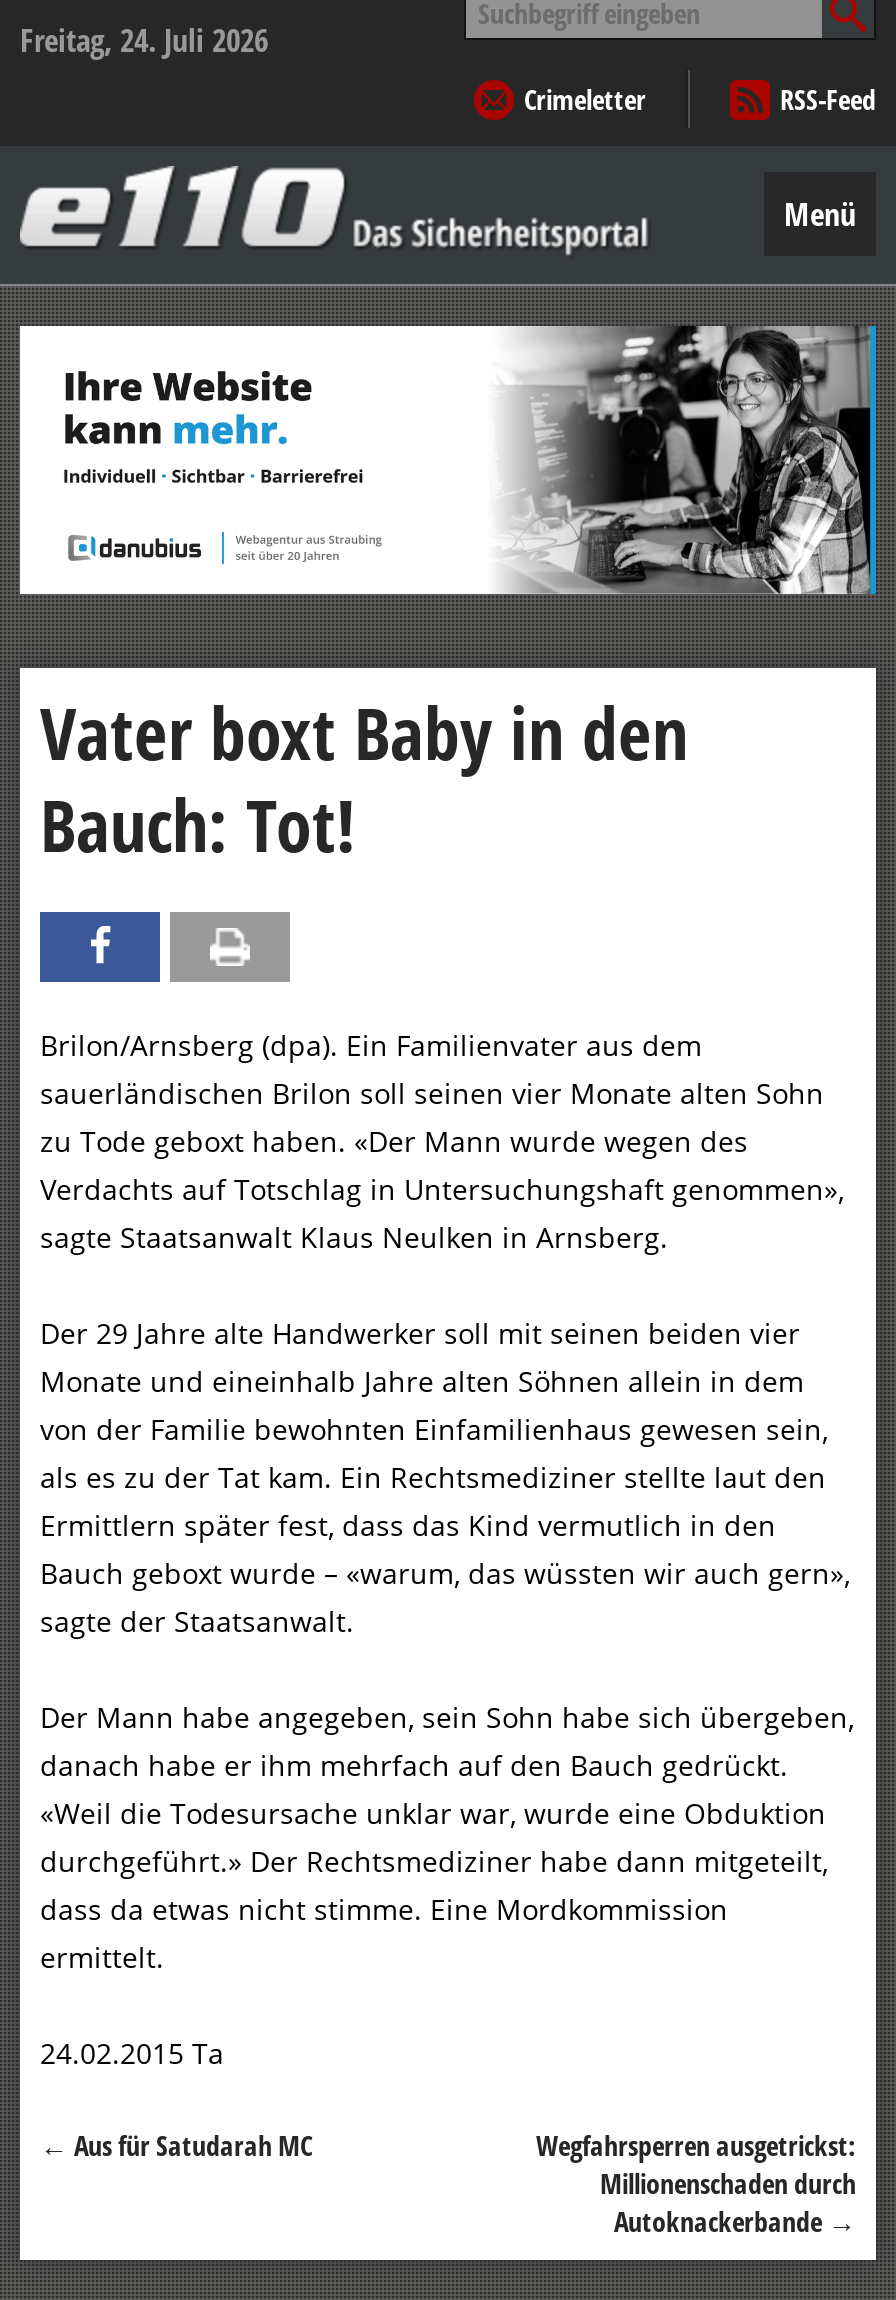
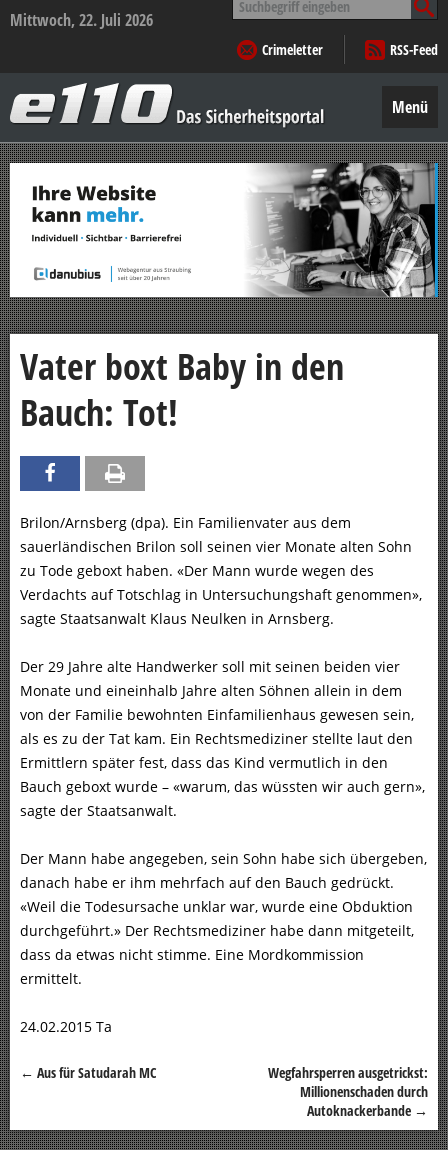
[20,18,268,62] Freitag, 24. Juli 2026 -> [10,9,153,31] Mittwoch, 22. Juli 2026

